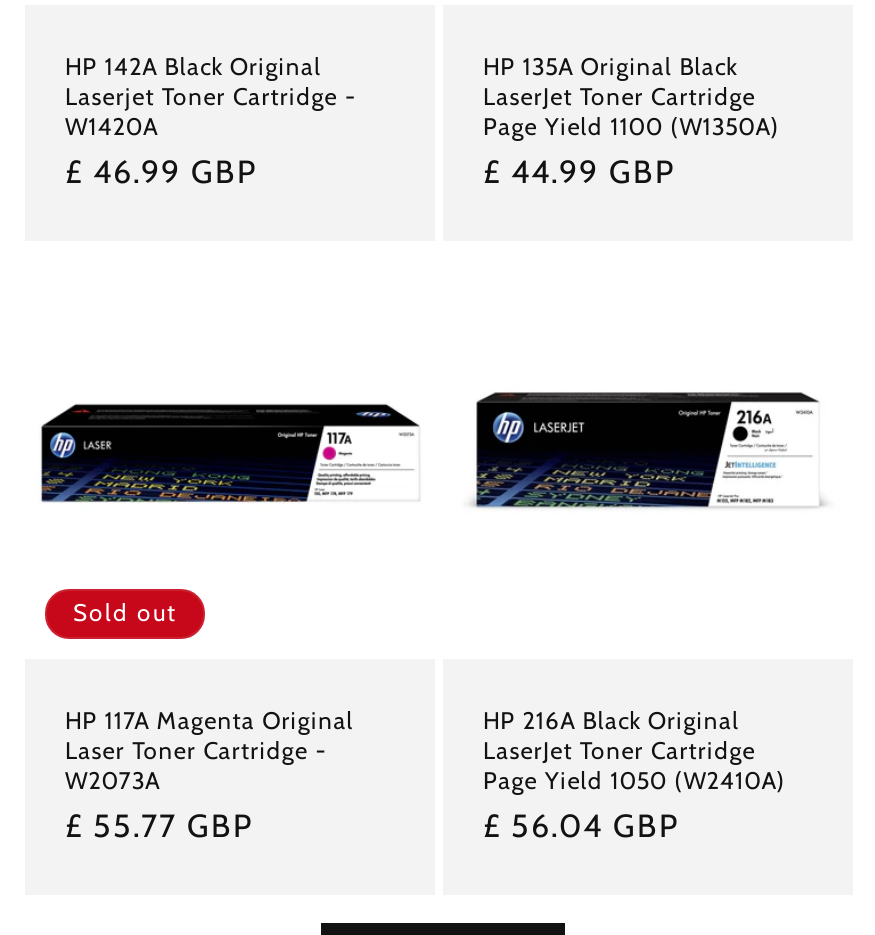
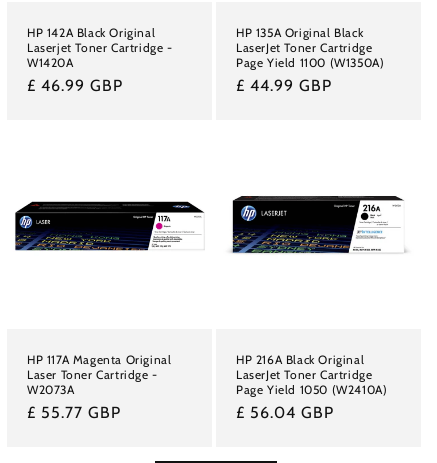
[73,597,177,627] Sold out -> none

